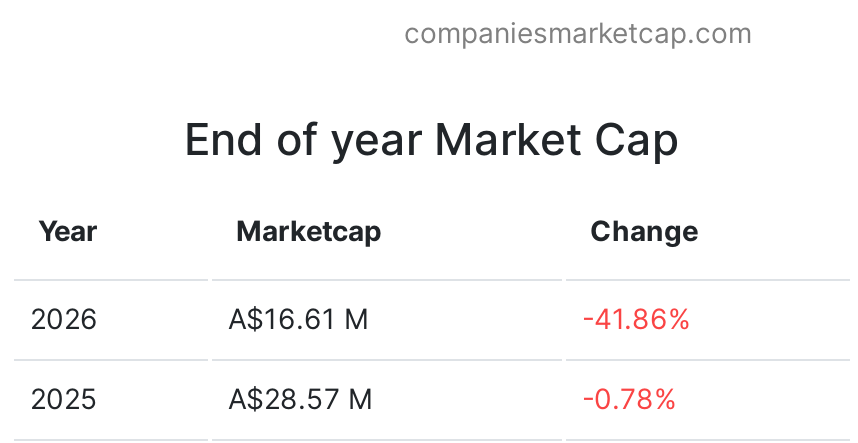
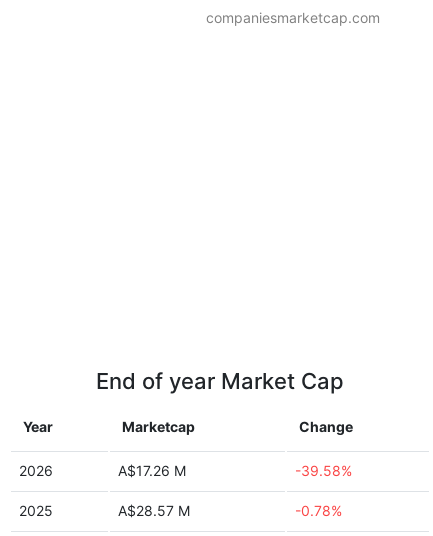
[228,301,368,335] A$16.61 M -> [118,462,186,479] A$17.26 M
[582,301,690,335] -41.86% -> [295,462,352,479] -39.58%

